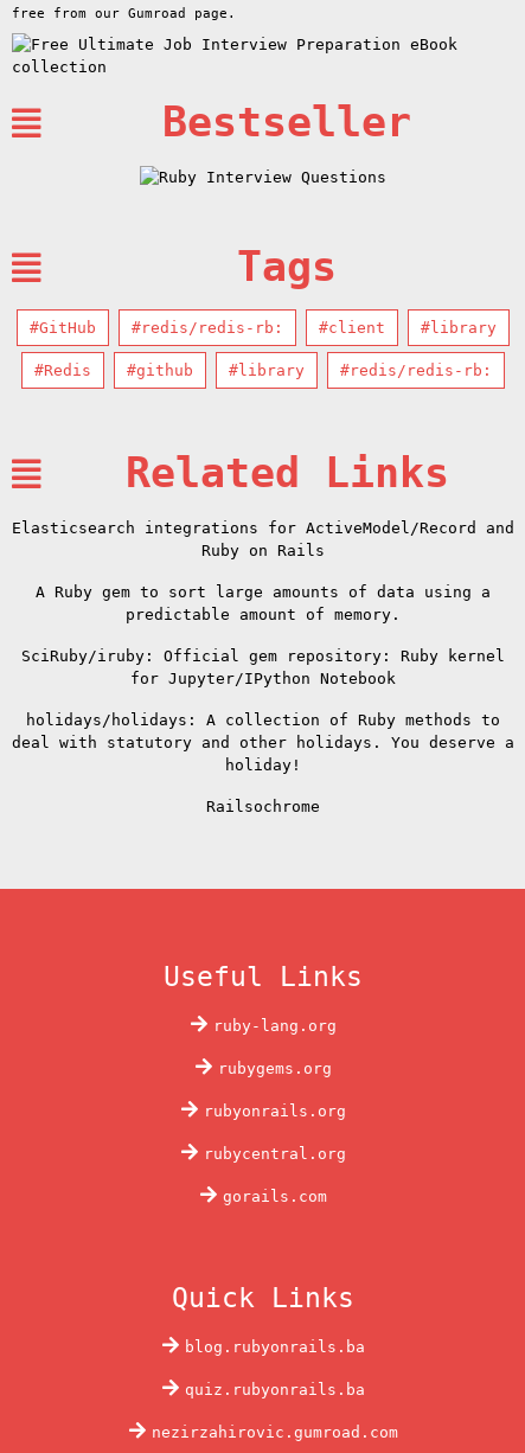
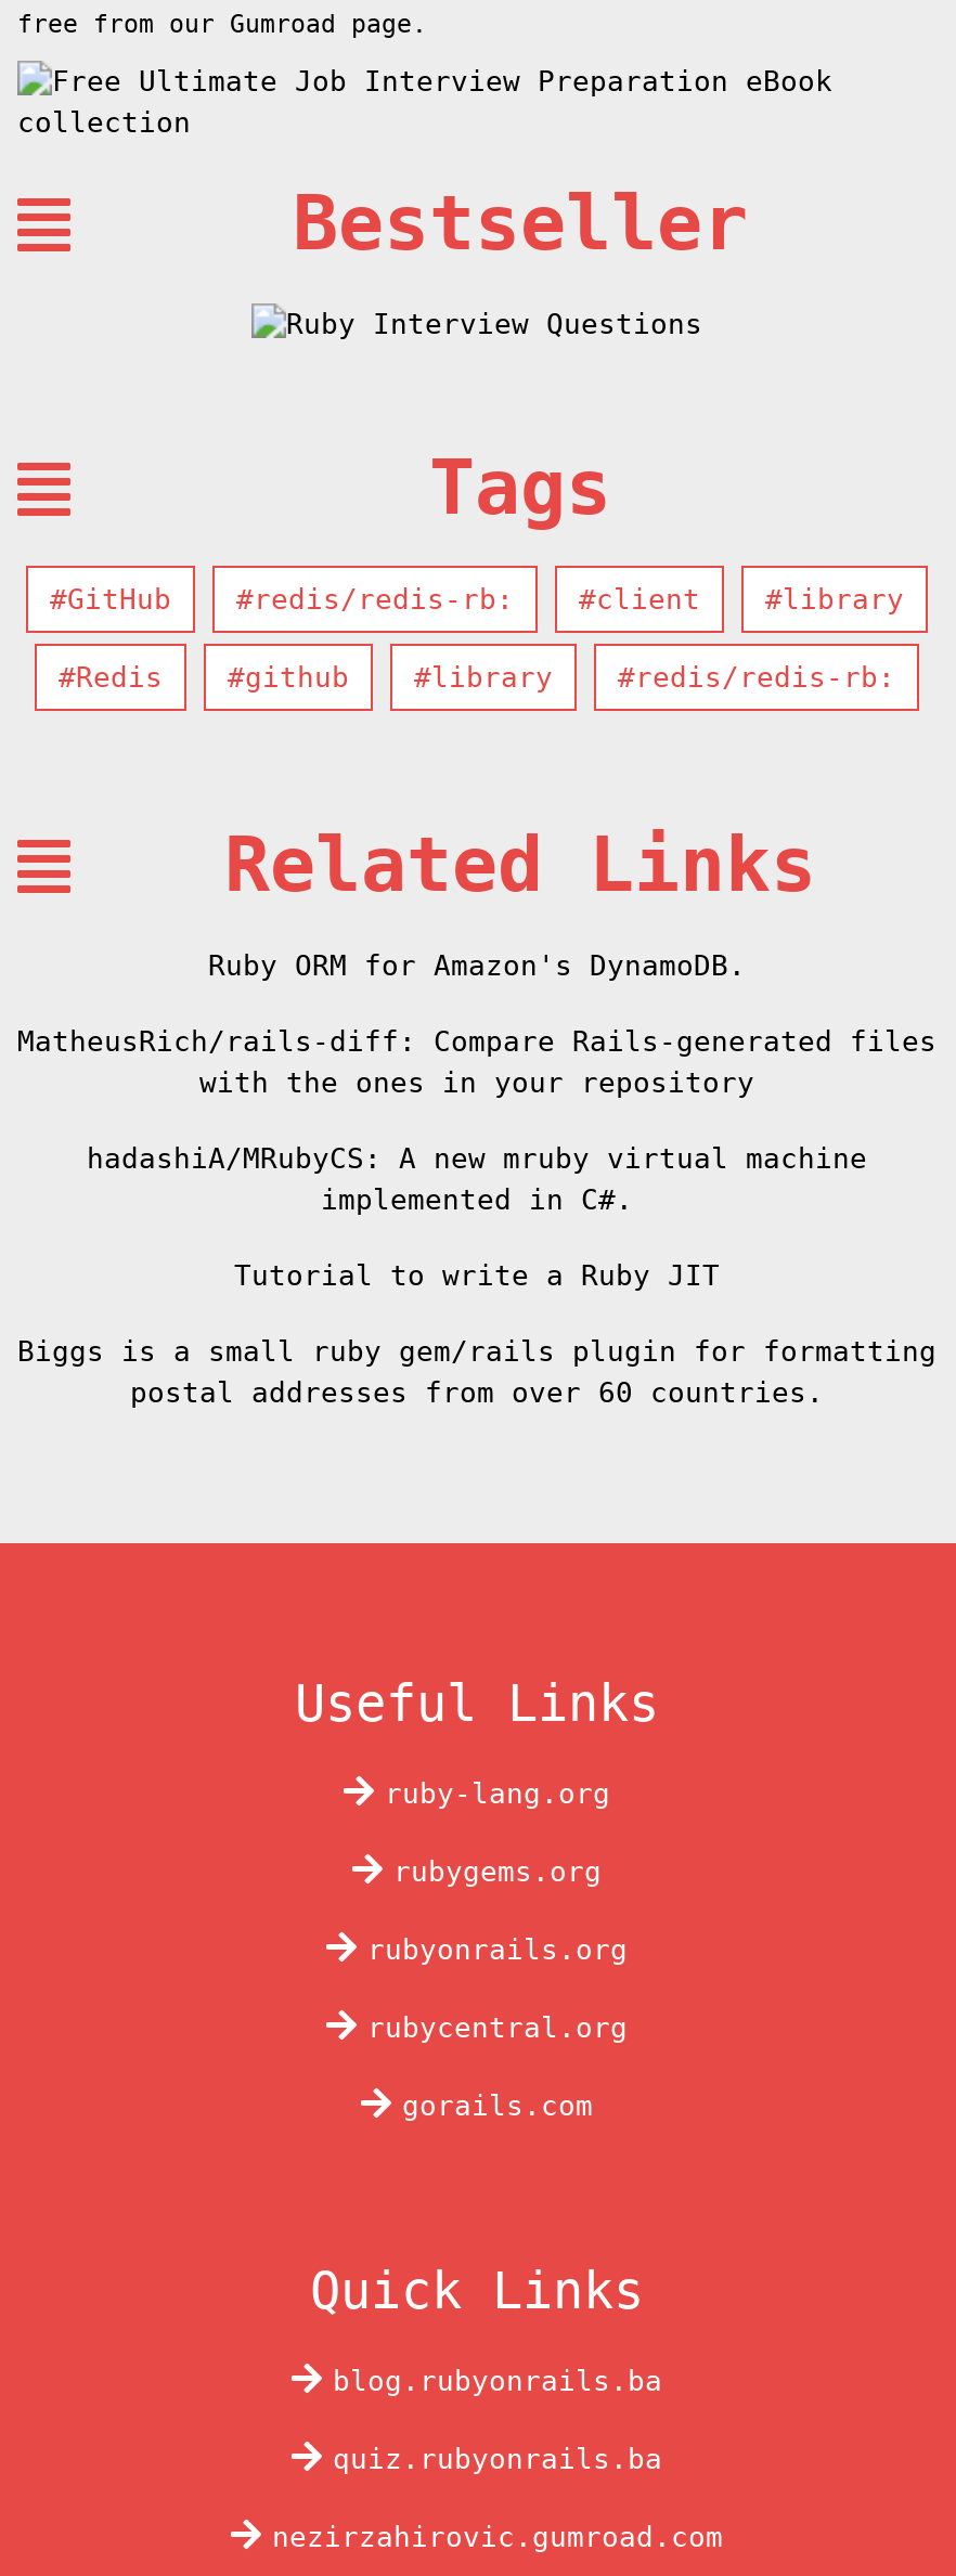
[12,519,514,559] Elasticsearch integrations for ActiveModel/Record and | Ruby on Rails -> [208,949,746,982] Ruby ORM for Amazon's DynamoDB.
[36,583,491,623] A Ruby gem to sort large amounts of data using a | predictable amount of memory. -> [17,1025,936,1099] MatheusRich/rails-diff: Compare Rails-generated files | with the ones in your repository
[21,647,505,687] SciRuby/iruby: Official gem repository: Ruby kernel | for Jupyter/IPython Notebook -> [87,1142,867,1216] hadashiA/MRubyCS: A new mruby virtual machine | implemented in C#.
[12,711,514,774] holidays/holidays: A collection of Ruby methods to | deal with statutory and other holidays. You deserve a | holiday! -> [234,1259,720,1292] Tutorial to write a Ruby JIT
[206,798,320,815] Railsochrome -> [17,1335,936,1409] Biggs is a small ruby gem/rails plugin for formatting | postal addresses from over 60 countries.

